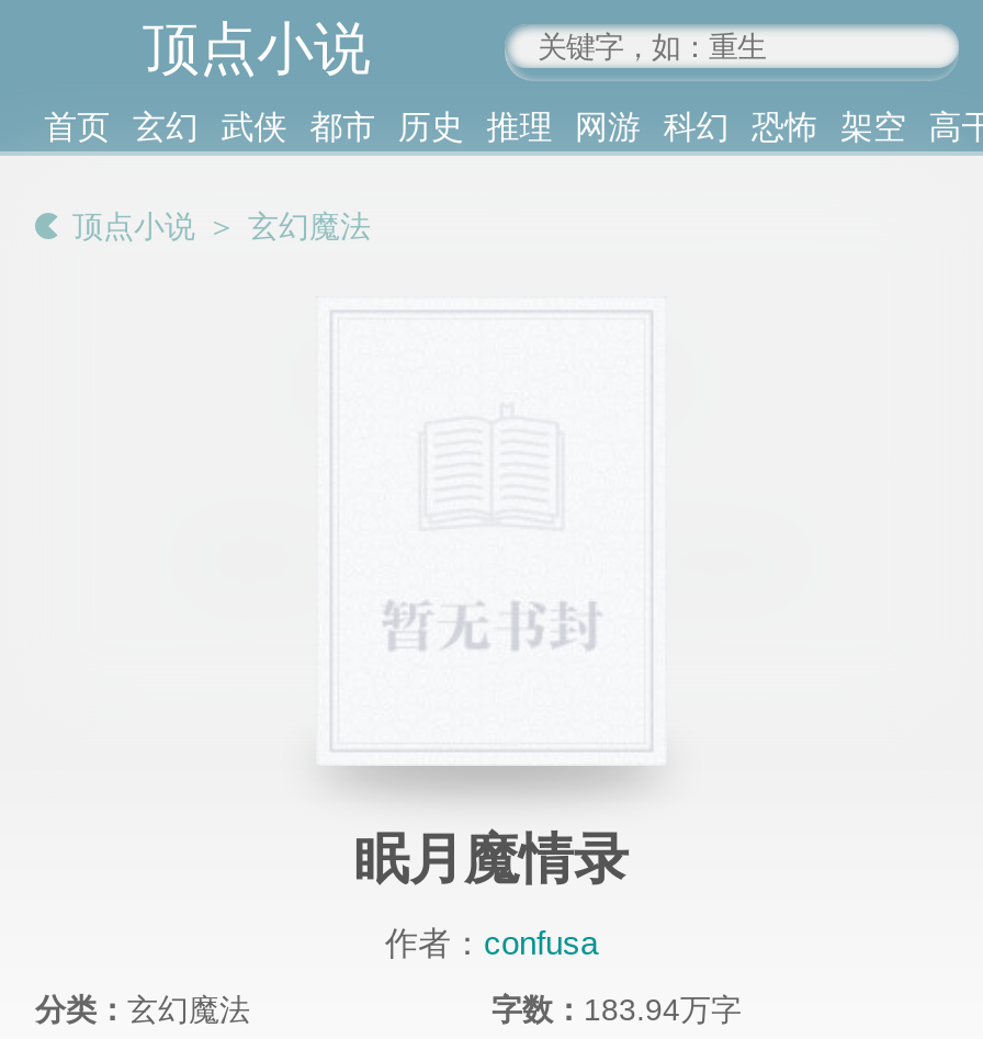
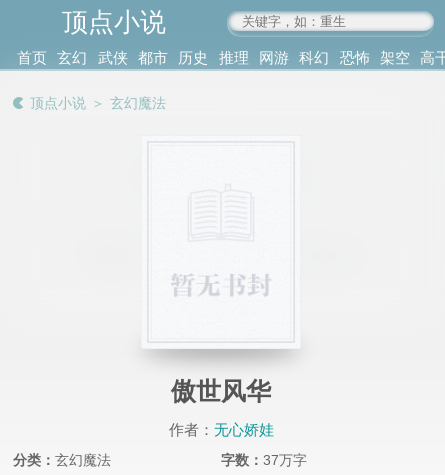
[354,828,629,890] 眠月魔情录 -> [171,377,271,405] 傲世风华
[385,923,598,961] 作者：confusa -> [168,421,273,438] 作者：无心娇娃
[491,993,742,1028] 字数：183.94万字 -> [221,452,307,468] 字数：37万字

